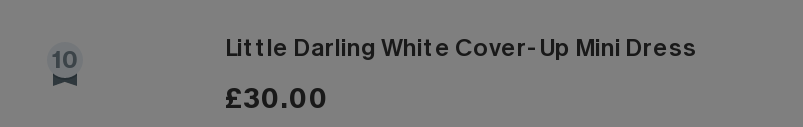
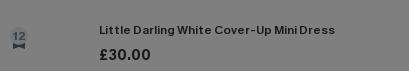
[52,43,78,75] 10 -> [12,27,25,43] 12

